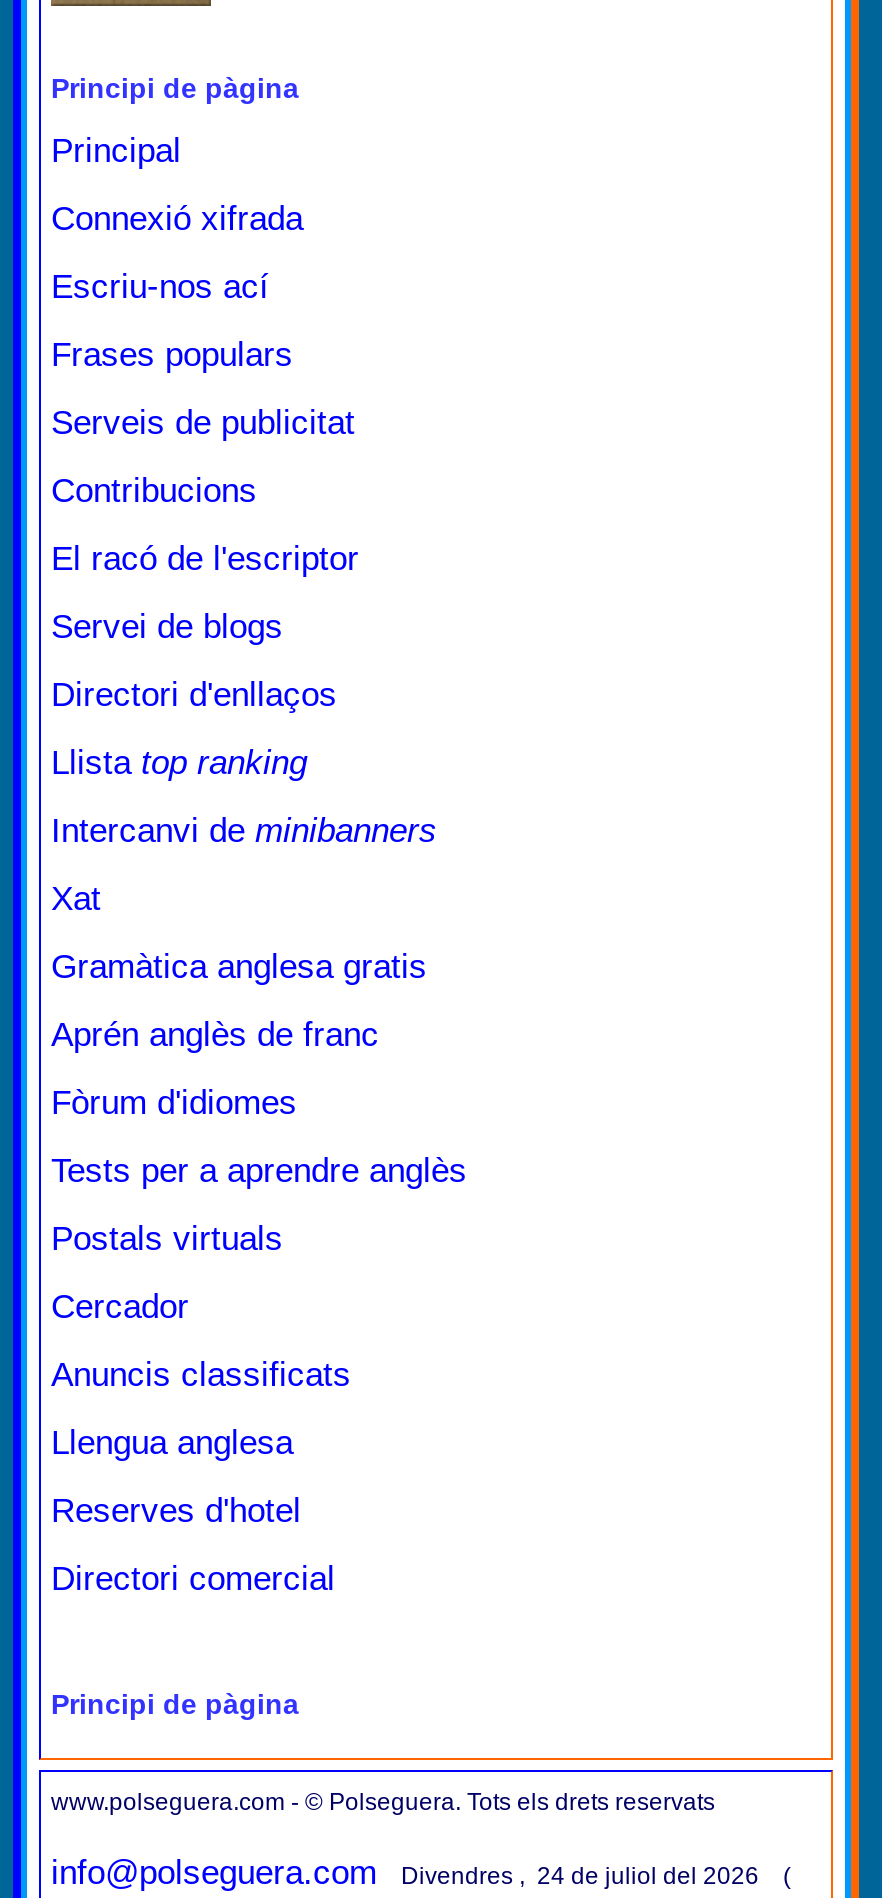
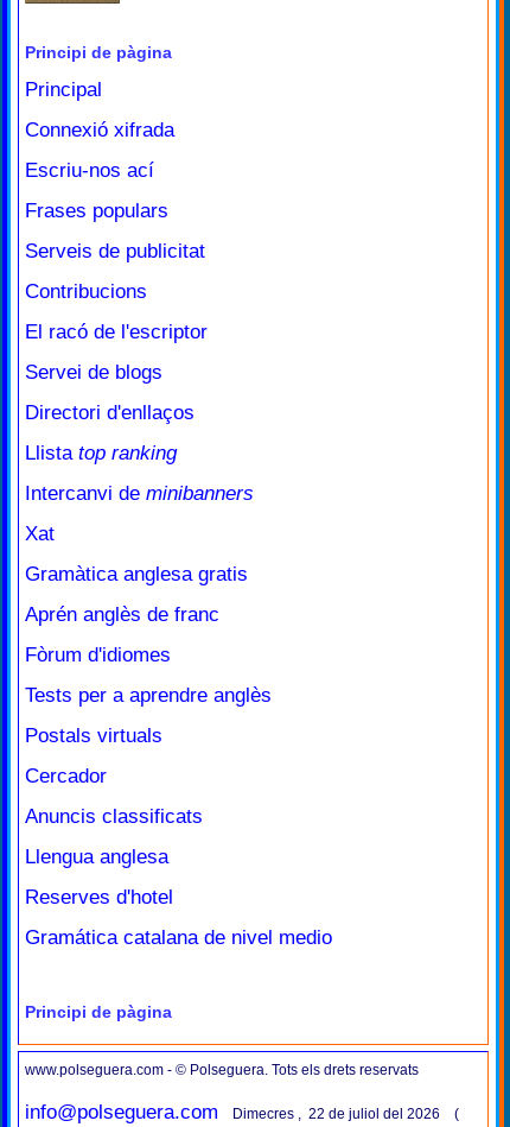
[51,1559,335,1597] Directori comercial -> [25,926,332,949] Gramática catalana de nivel medio
[401,1862,791,1890] Divendres , 24 de juliol del 2026 ( -> [232,1106,459,1122] Dimecres , 22 de juliol del 2026 (

